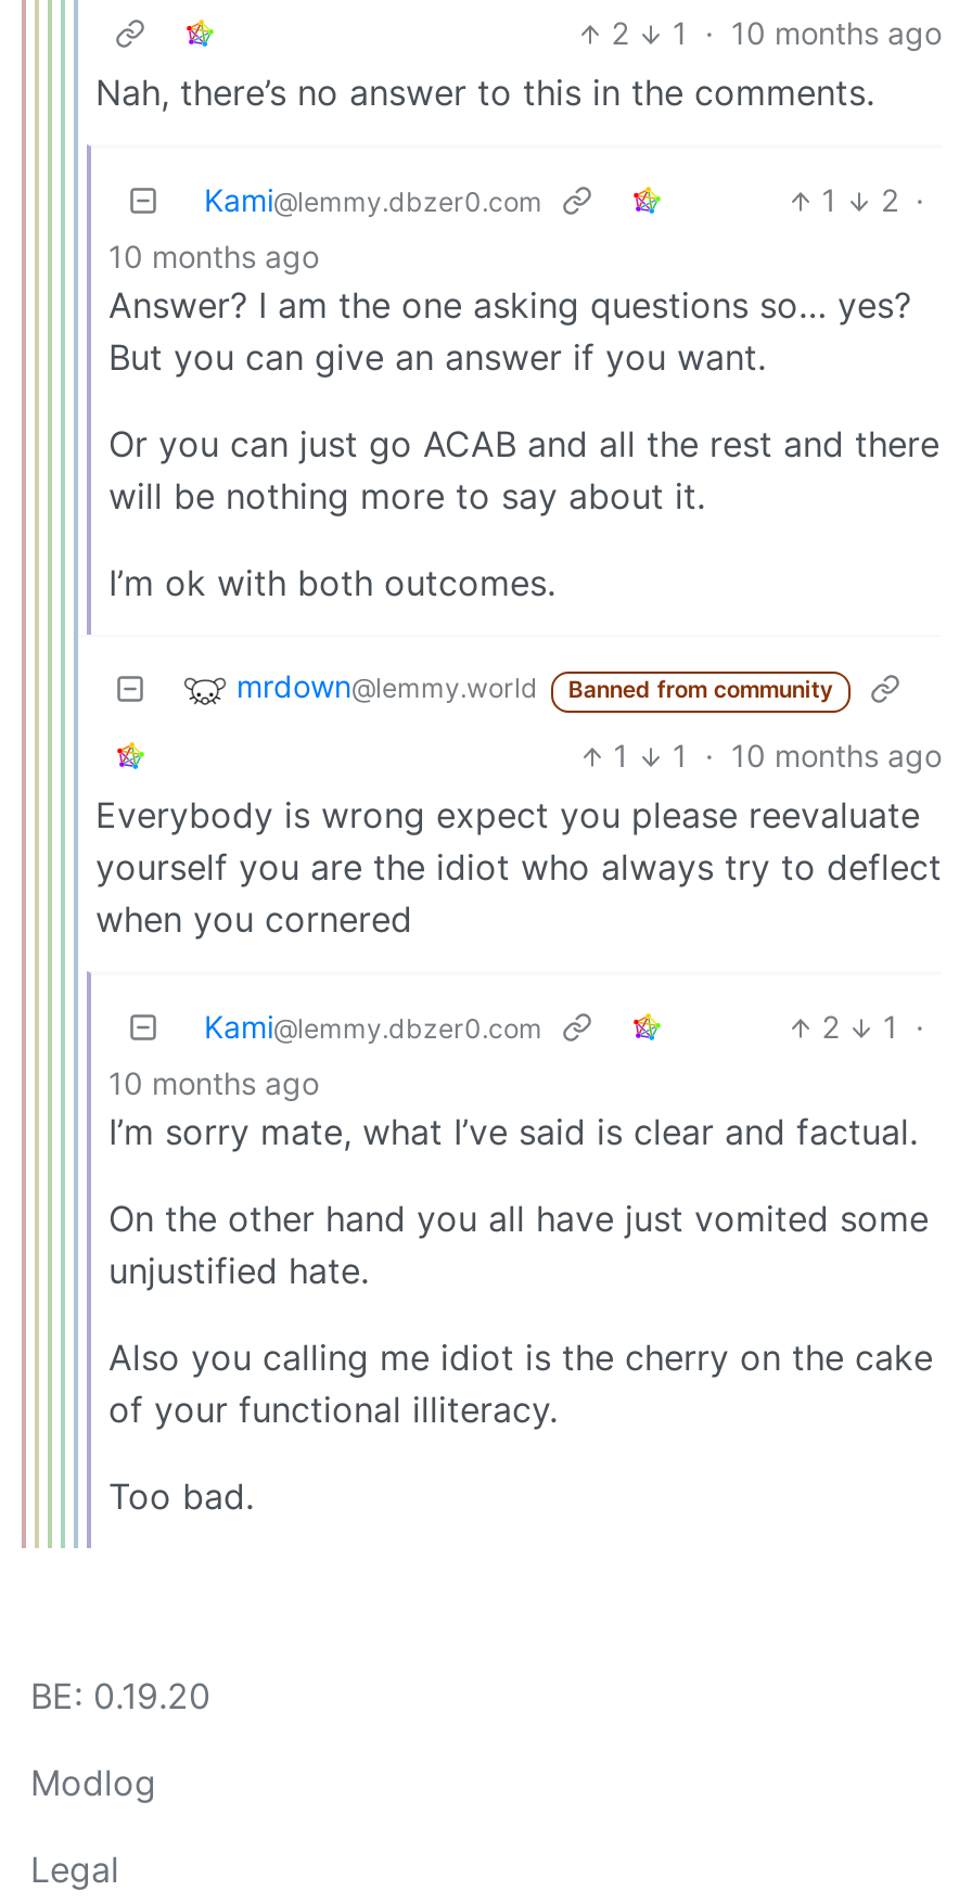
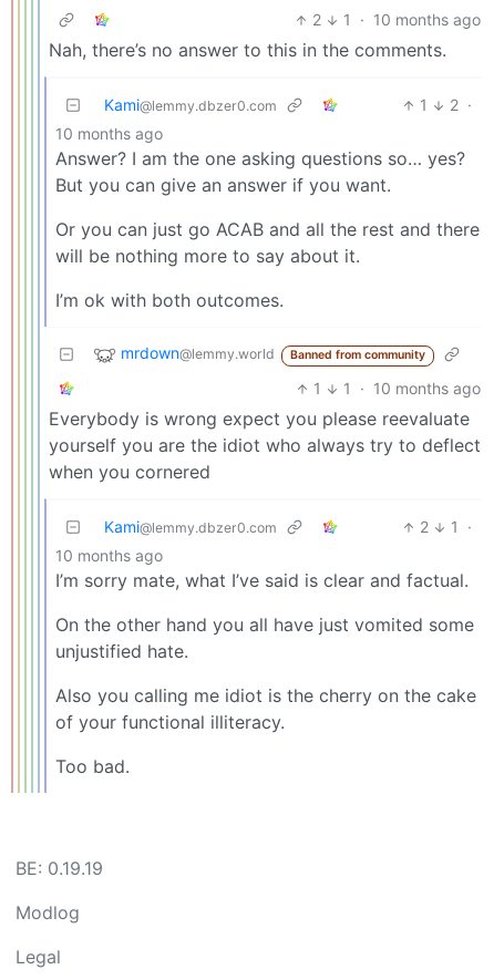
[30,1674,210,1718] BE: 0.19.20 -> [16,857,103,879] BE: 0.19.19

